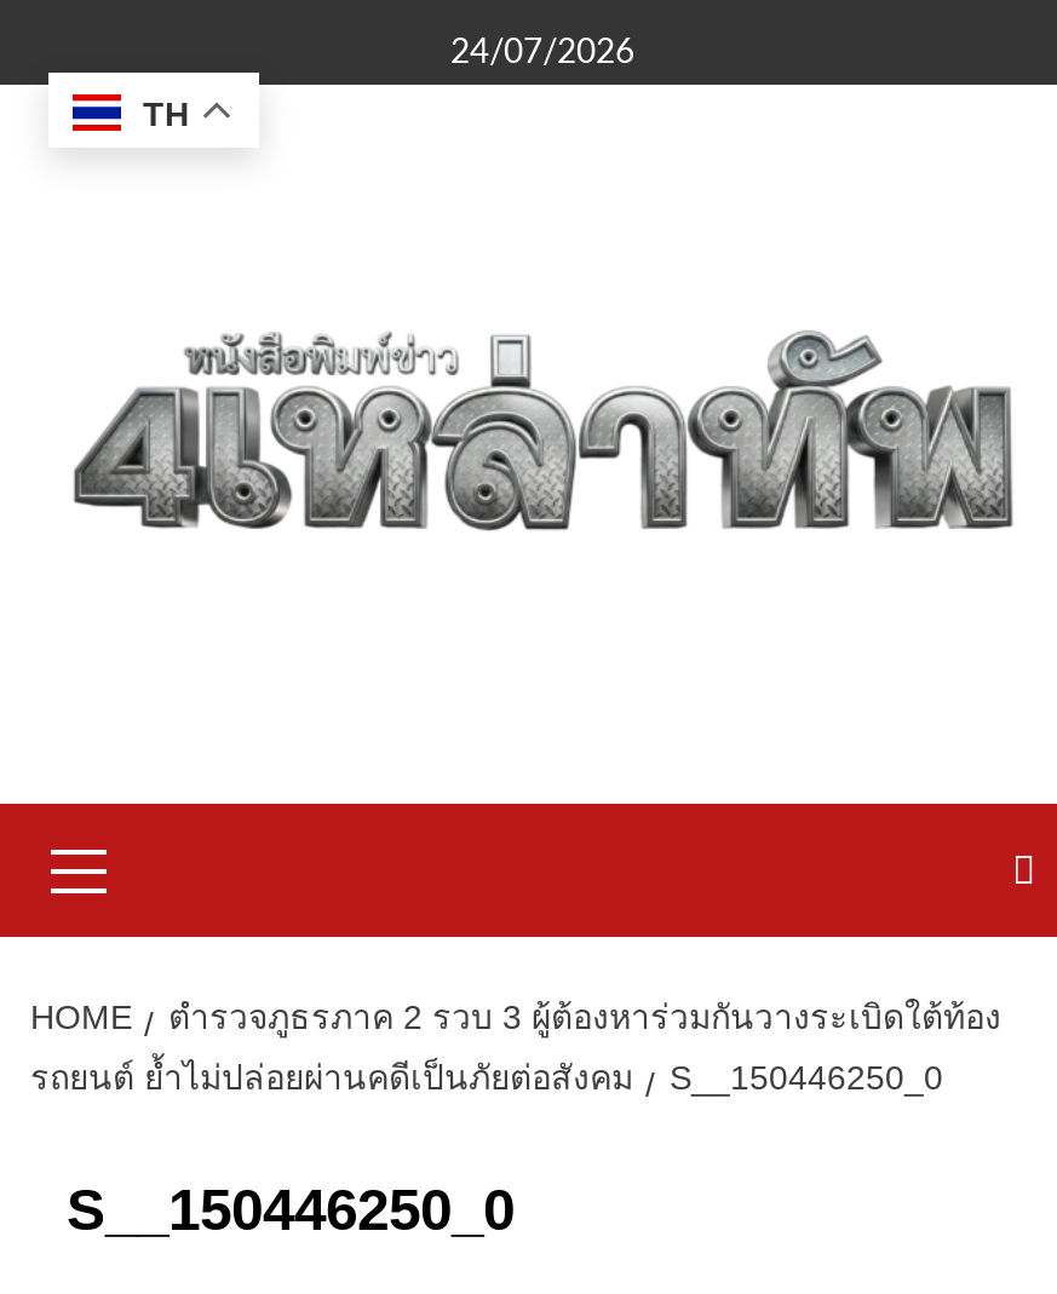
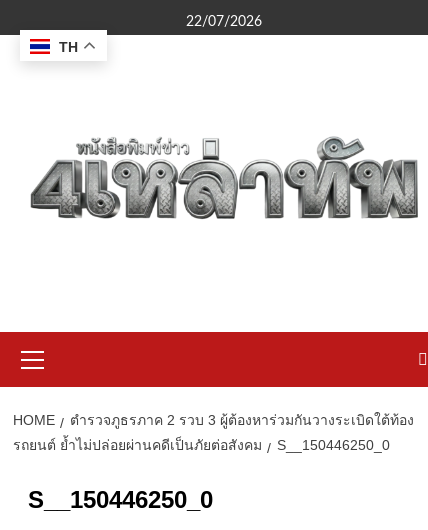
[450,36,634,70] 24/07/2026 -> [186,15,262,29] 22/07/2026

